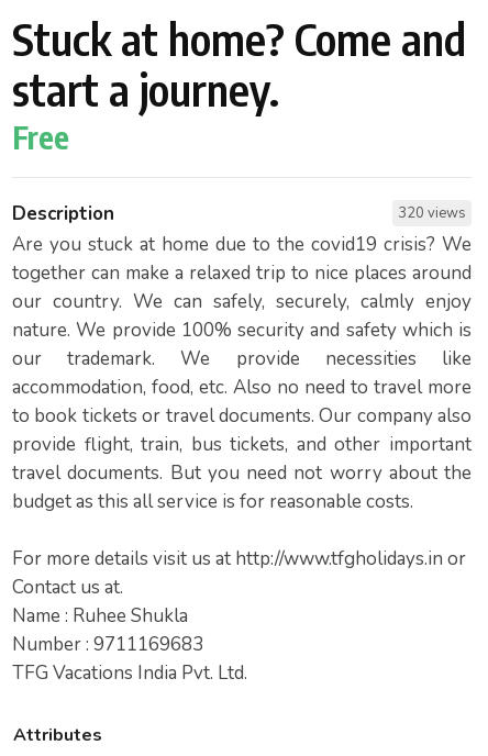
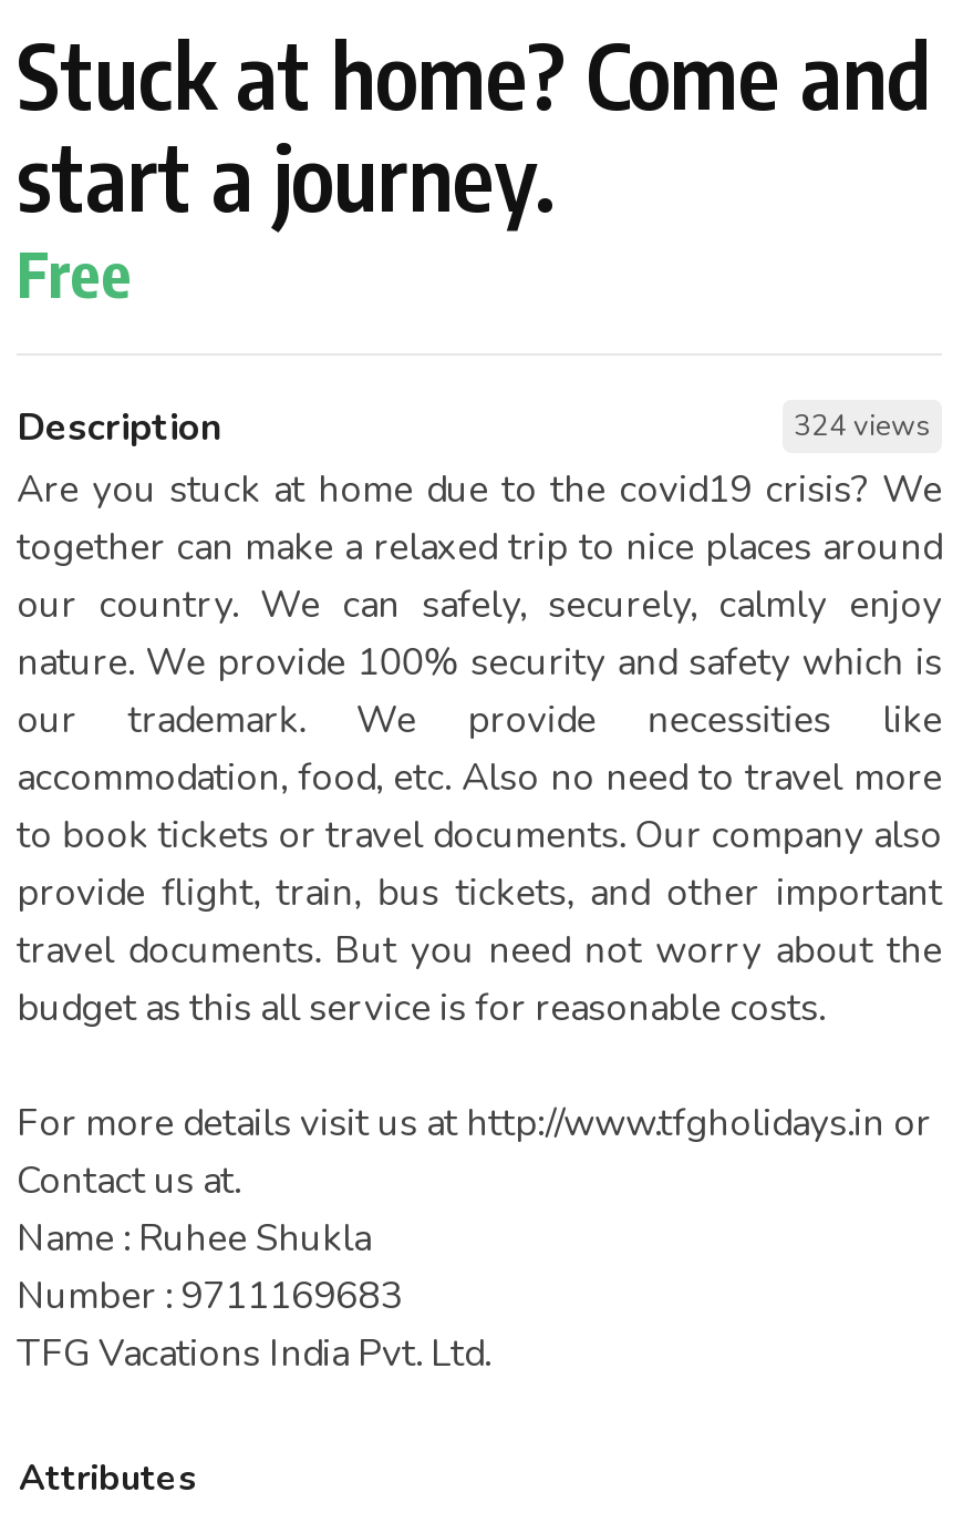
[398,203,466,223] 320 views -> [794,405,931,445] 324 views

